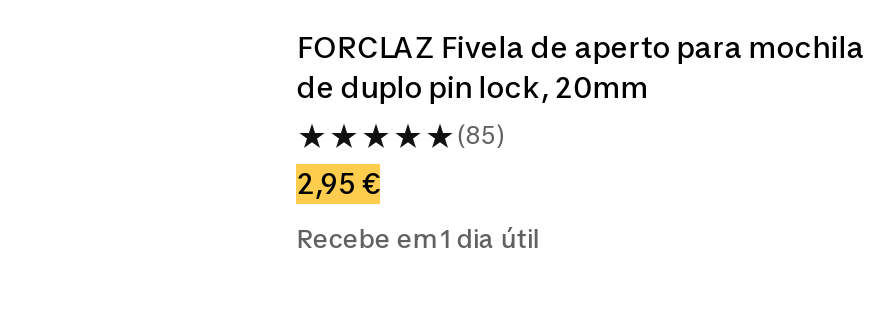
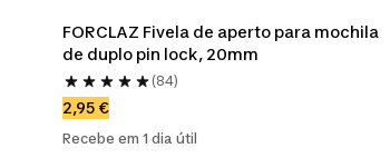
[457,120,505,150] (85) -> [152,72,179,89] (84)

